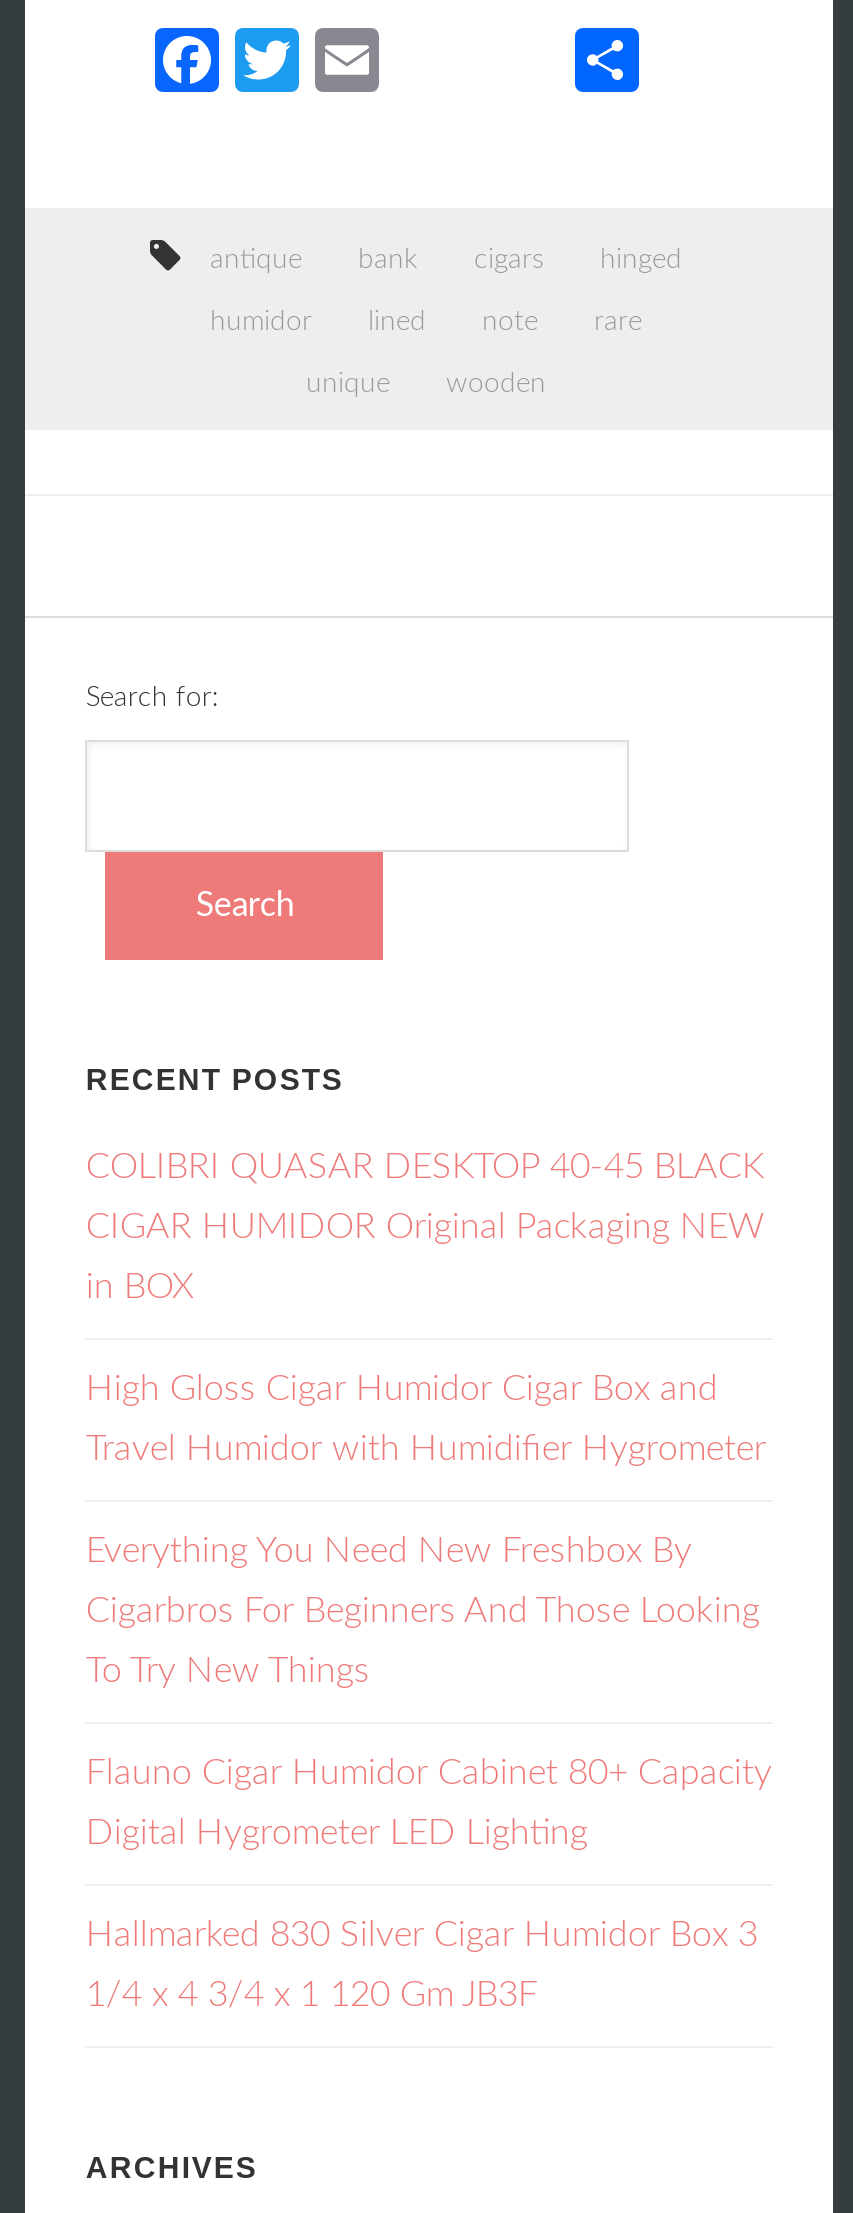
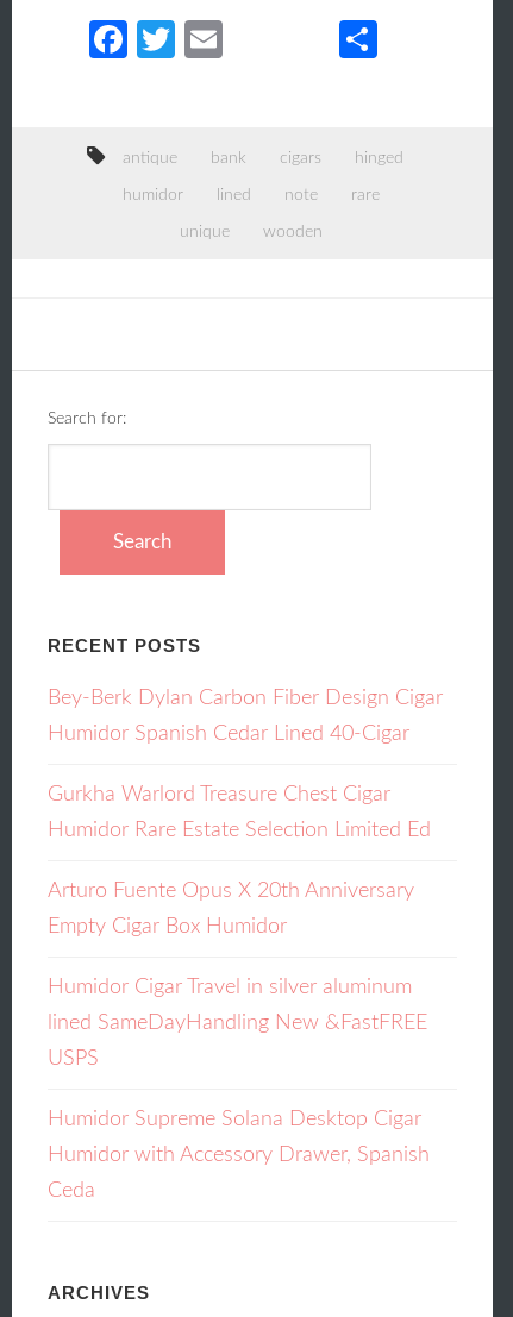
[86,1150,764,1186] COLIBRI QUASAR DESKTOP 40-45 BLACK -> [48,687,443,709] Bey-Berk Dylan Carbon Fiber Design Cigar
[86,1210,764,1246] CIGAR HUMIDOR Original Packaging NEW -> [48,723,410,745] Humidor Spanish Cedar Lined 40-Cigar
[86,1270,194,1306] in BOX -> [48,784,391,805] Gurkha Warlord Treasure Chest Cigar
[86,1372,718,1408] High Gloss Cigar Humidor Cigar Box and -> [48,819,431,841] Humidor Rare Estate Selection Limited Ed
[86,1432,766,1468] Travel Humidor with Humidifier Hygrometer -> [48,880,415,902] Arturo Fuente Opus X 20th Anniversary
[86,1534,692,1570] Everything You Need New Freshbox By -> [48,916,287,937] Empty Cigar Box Humidor
[86,1594,760,1630] Cigarbros For Beginners And Those Looking -> [48,977,412,998] Humidor Cigar Travel in silver aluminum
[86,1654,370,1690] To Try New Things -> [48,1012,428,1034] lined SameDayHandling New &FastFREE
[86,1756,772,1792] Flauno Cigar Humidor Cabinet 80+ Capacity -> [48,1048,99,1069] USPS
[86,1816,588,1852] Digital Hygrometer LED Lighting -> [48,1109,422,1130] Humidor Supreme Solana Desktop Cigar
[86,1918,758,1954] Hallmarked 830 Silver Cigar Humidor Box 3 -> [48,1144,430,1166] Humidor with Accessory Drawer, Spanish
[86,1978,538,2014] 1/4 x 4 3/4 x 1 120 Gm JB3F -> [48,1180,96,1201] Ceda

